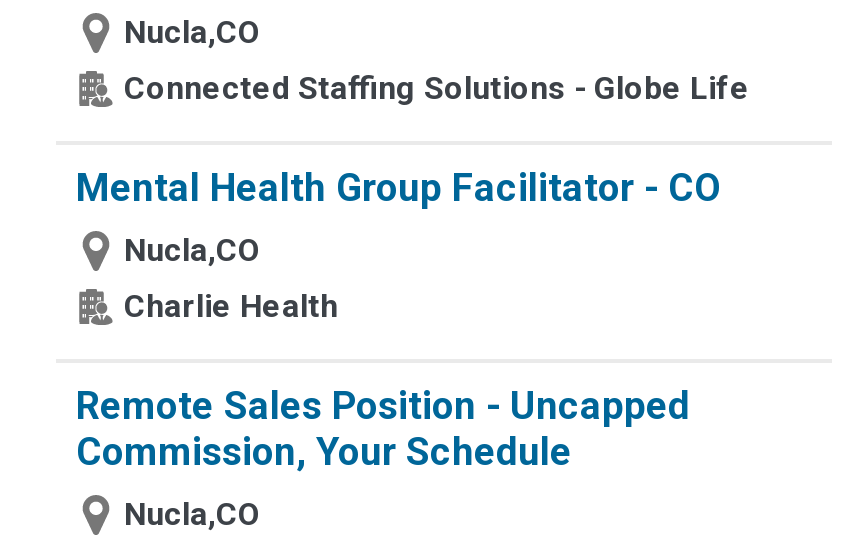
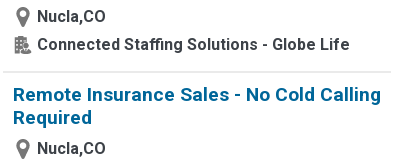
[76,165,722,475] Mental Health Group Facilitator - CO | Nucla,CO | Charlie Health | Remote Sales Position - Uncapped | Commission, Your Schedule -> [13,83,381,129] Remote Insurance Sales - No Cold Calling | Required

